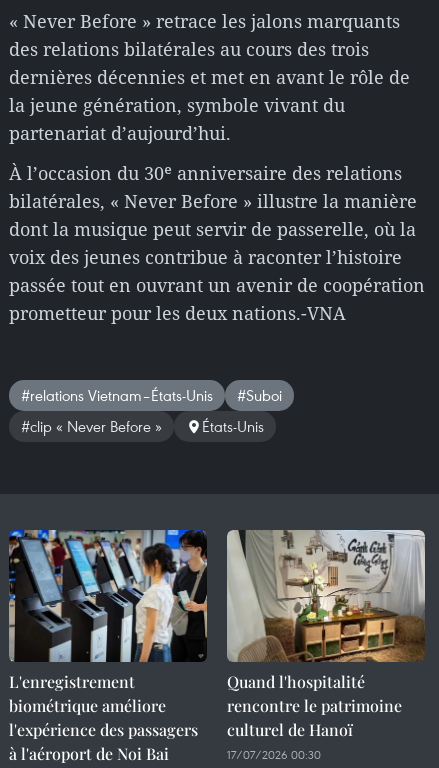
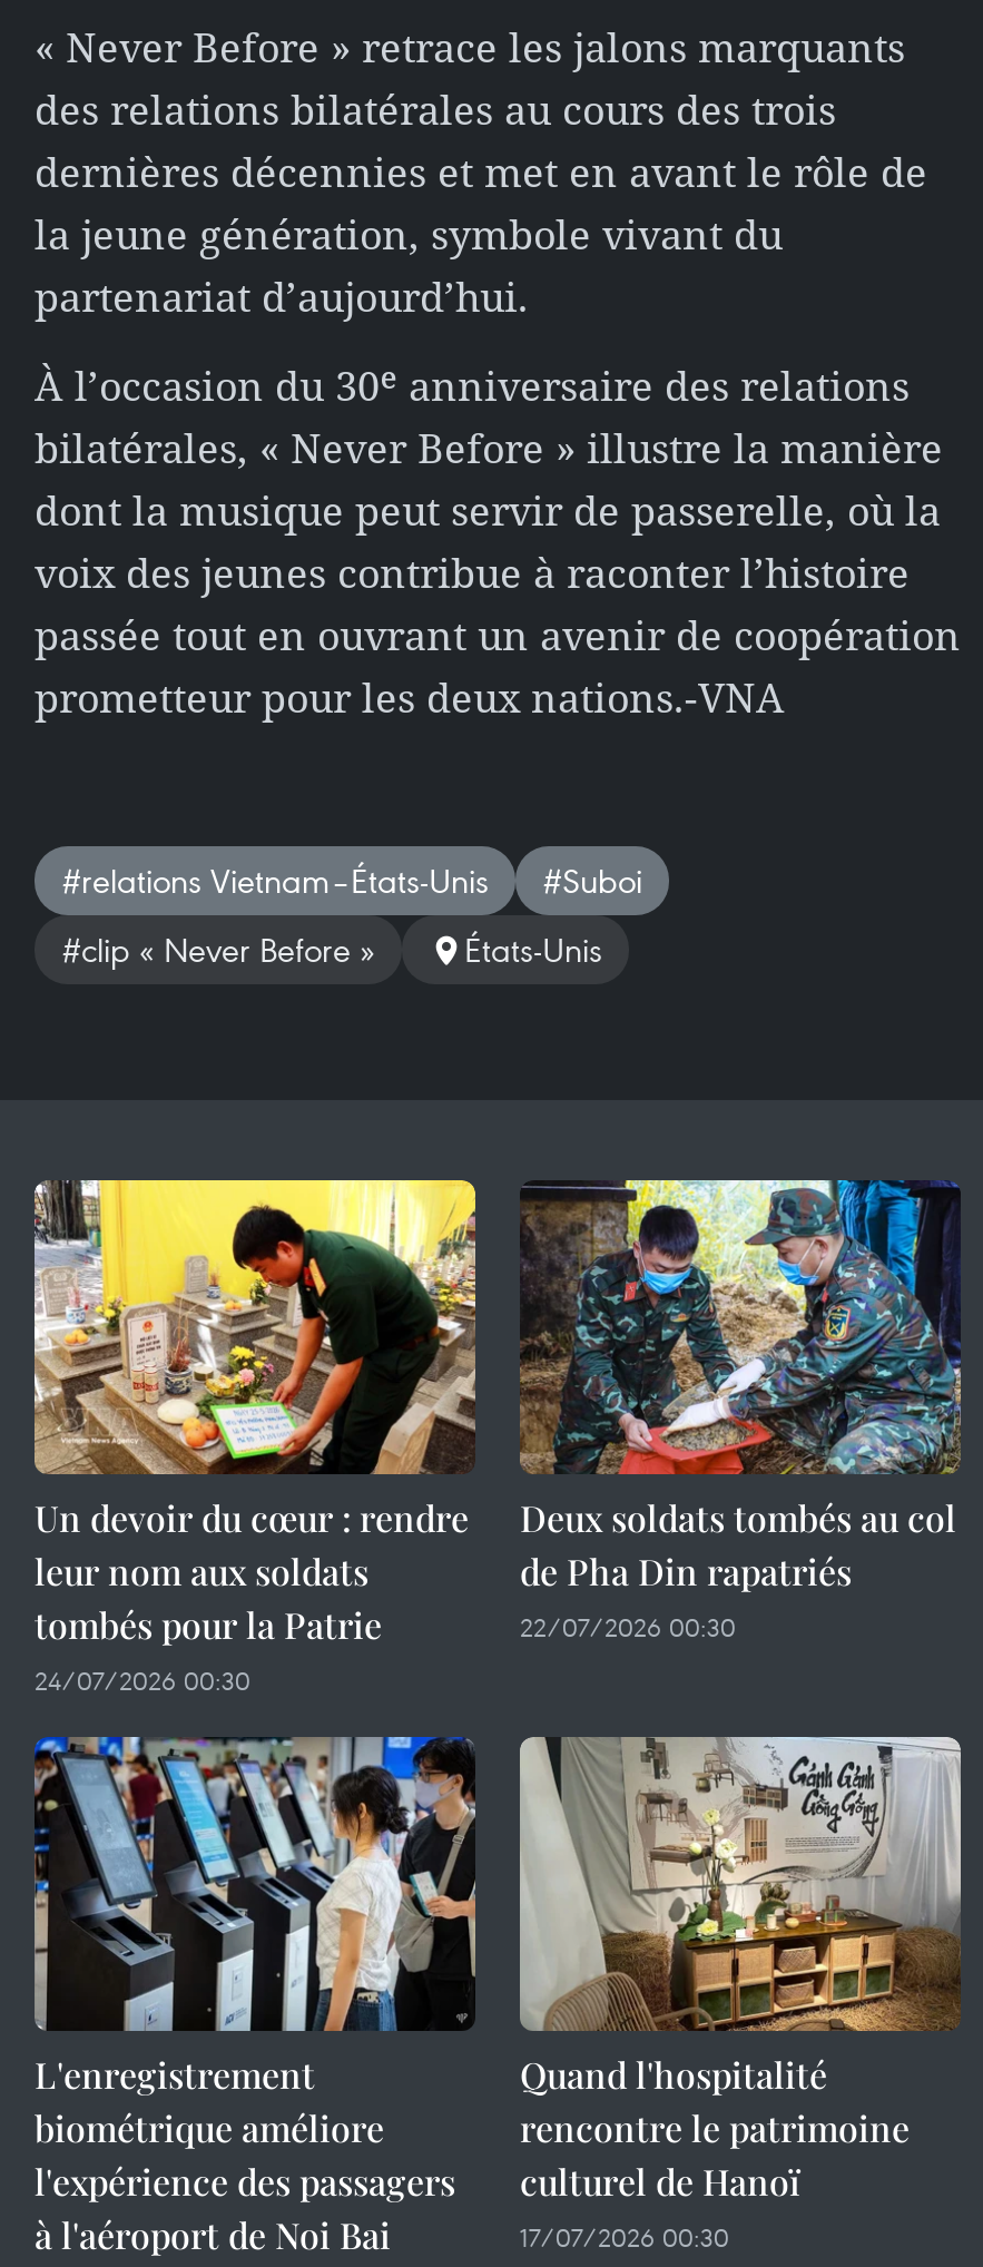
none -> [32,1178,478,1697] [image] | Un devoir du cœur : rendre | leur nom aux soldats | tombés pour la Patrie | 24/07/2026 00:30
none -> [520,1178,963,1643] [image] | Deux soldats tombés au col | de Pha Din rapatriés | 22/07/2026 00:30

